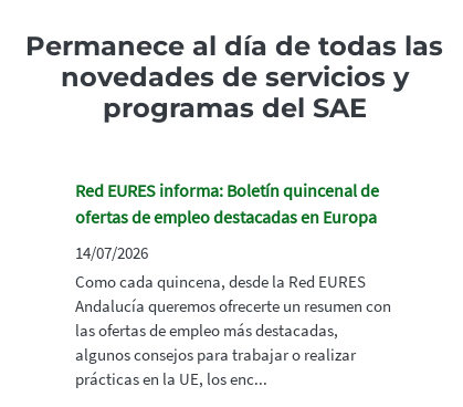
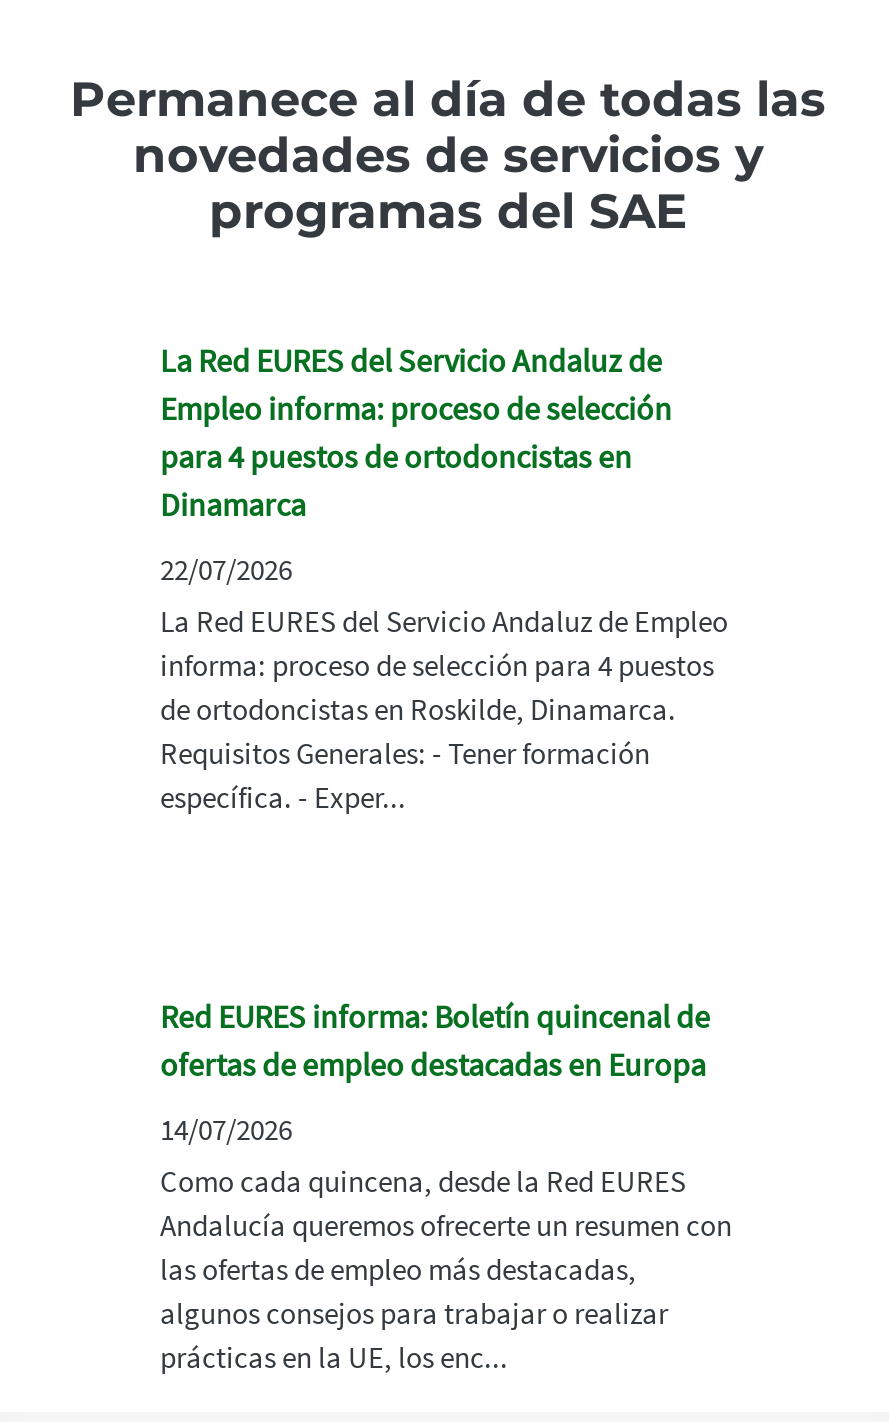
none -> [160,340,728,816] La Red EURES del Servicio Andaluz de | Empleo informa: proceso de selección | para 4 puestos de ortodoncistas en | Dinamarca | 22/07/2026 | La Red EURES del Servicio Andaluz de Empleo | informa: proceso de selección para 4 puestos | de ortodoncistas en Roskilde, Dinamarca. | Requisitos Generales: - Tener formación | específica. - Exper...

